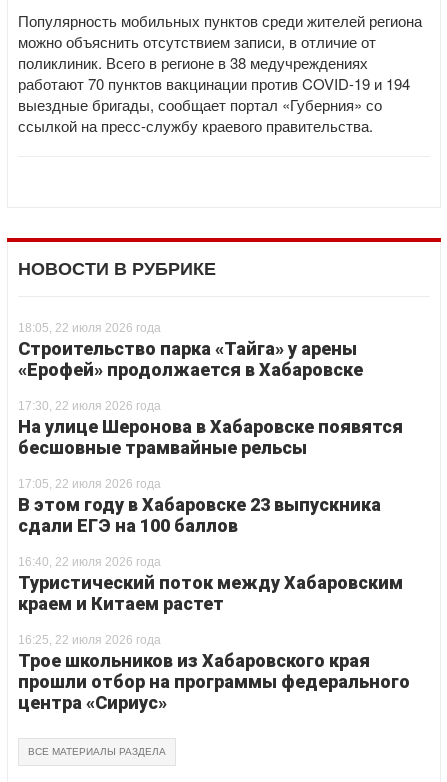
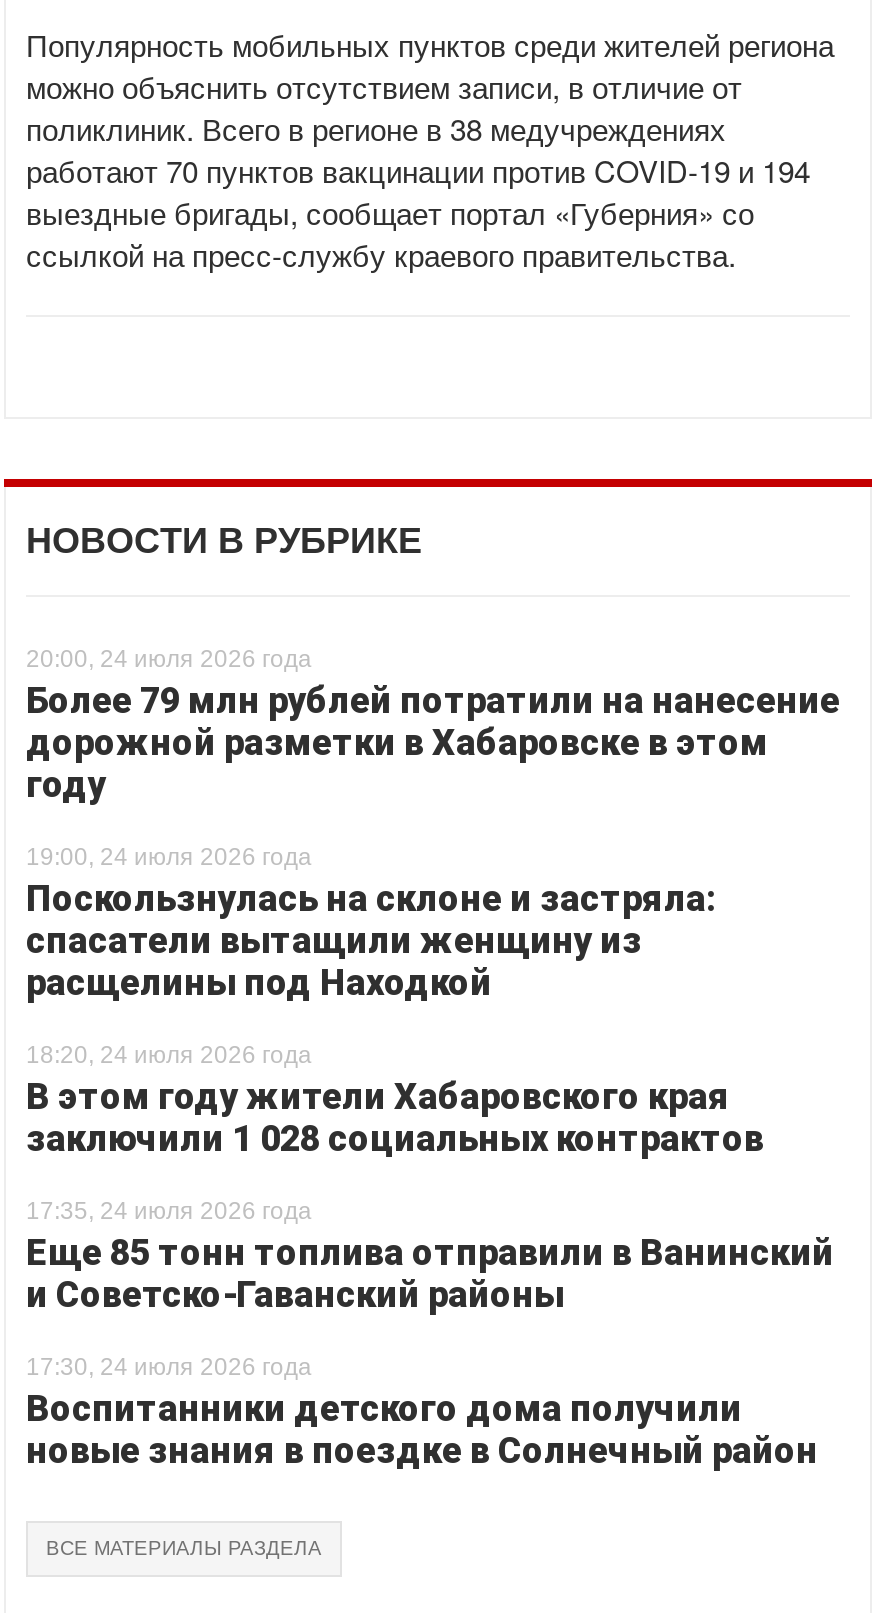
[18,321,363,380] 18:05, 22 июля 2026 года | Строительство парка «Тайга» у арены | «Ерофей» продолжается в Хабаровске -> [26,645,840,805] 20:00, 24 июля 2026 года | Более 79 млн рублей потратили на нанесение | дорожной разметки в Хабаровске в этом | году
[18,399,403,458] 17:30, 22 июля 2026 года | На улице Шеронова в Хабаровске появятся | бесшовные трамвайные рельсы -> [26,843,716,1003] 19:00, 24 июля 2026 года | Поскользнулась на склоне и застряла: | спасатели вытащили женщину из | расщелины под Находкой
[18,477,381,536] 17:05, 22 июля 2026 года | В этом году в Хабаровске 23 выпускника | сдали ЕГЭ на 100 баллов -> [26,1041,764,1159] 18:20, 24 июля 2026 года | В этом году жители Хабаровского края | заключили 1 028 социальных контрактов
[18,555,403,614] 16:40, 22 июля 2026 года | Туристический поток между Хабаровским | краем и Китаем растет -> [26,1197,834,1315] 17:35, 24 июля 2026 года | Еще 85 тонн топлива отправили в Ванинский | и Советско-Гаванский районы
[18,633,410,713] 16:25, 22 июля 2026 года | Трое школьников из Хабаровского края | прошли отбор на программы федерального | центра «Сириус» -> [26,1353,818,1471] 17:30, 24 июля 2026 года | Воспитанники детского дома получили | новые знания в поездке в Солнечный район

